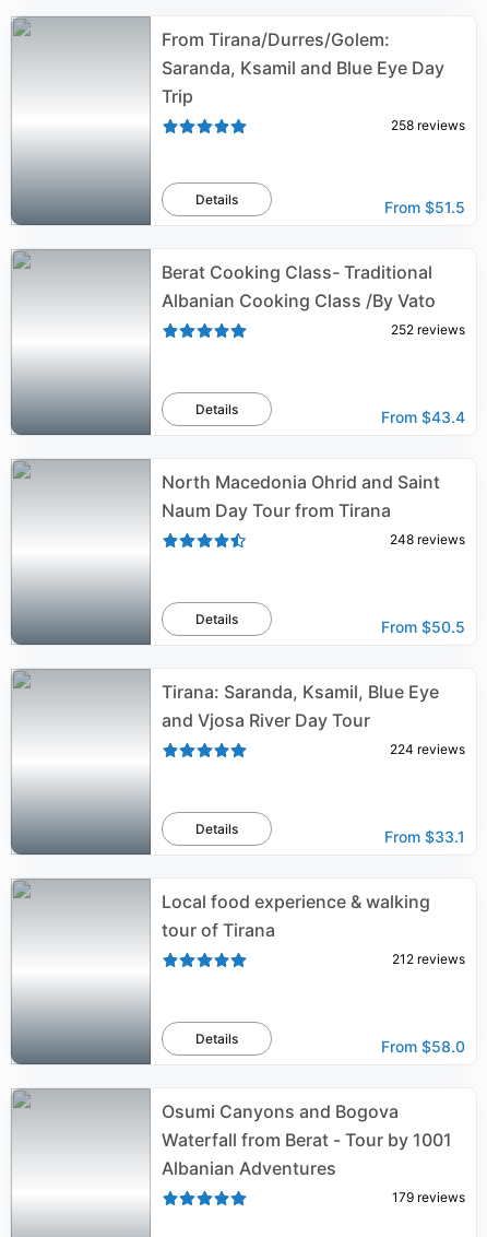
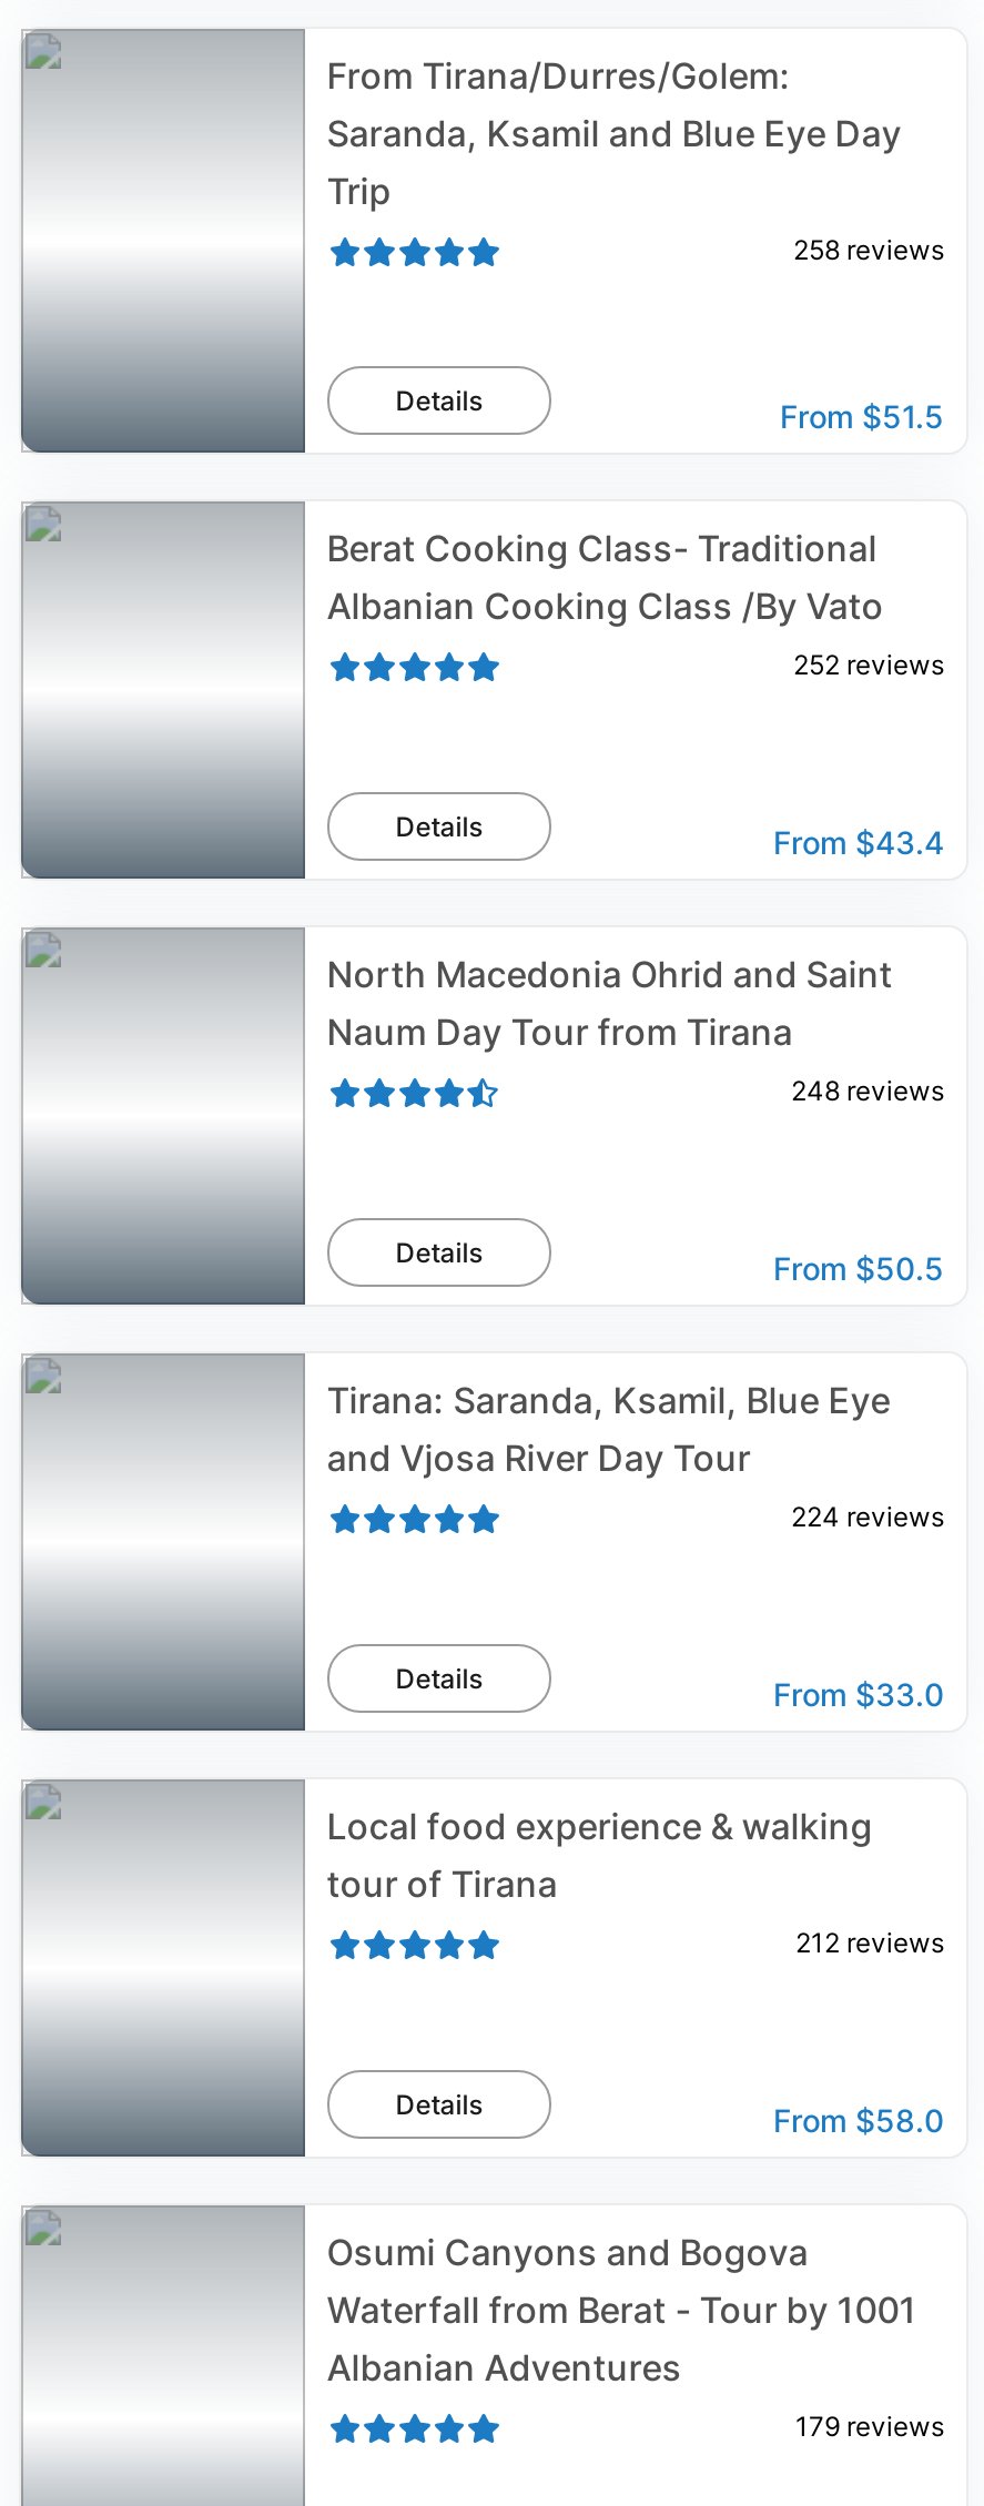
[384,827,465,846] From $33.1 -> [773,1675,944,1713] From $33.0

